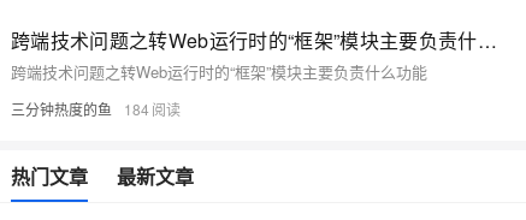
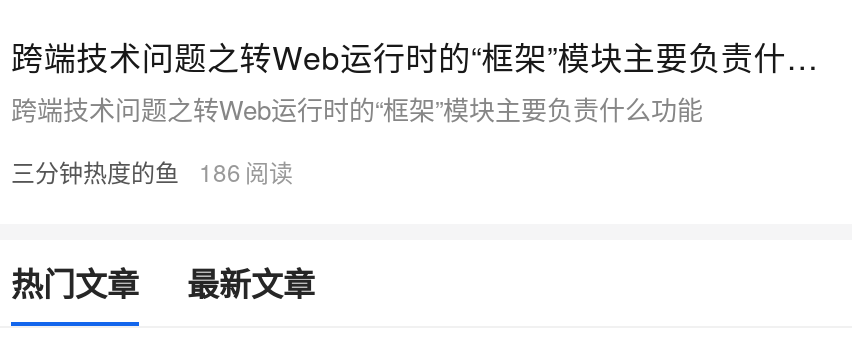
[11,99,149,119] 三分钟热度的鱼 184 -> [11,154,241,188] 三分钟热度的鱼 186

